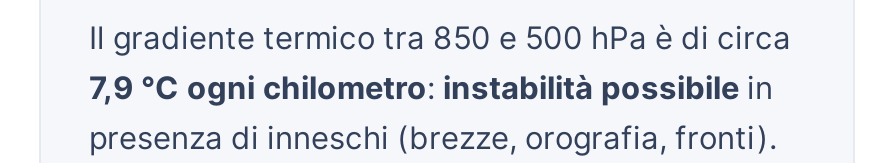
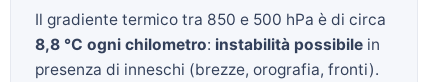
[89,68,773,106] 7,9 °C ogni chilometro: instabilità possibile in -> [35,34,380,53] 8,8 °C ogni chilometro: instabilità possibile in

